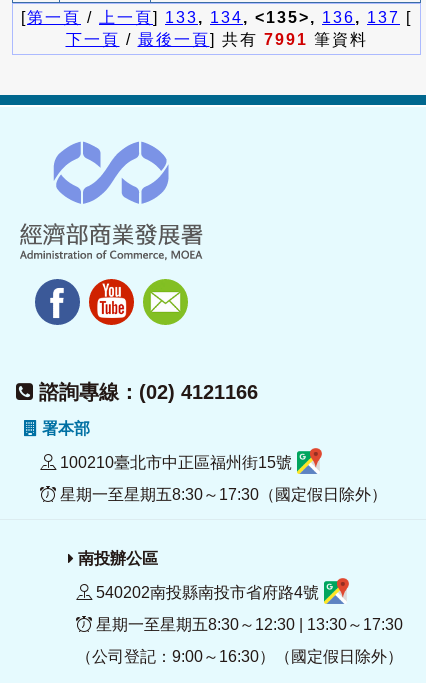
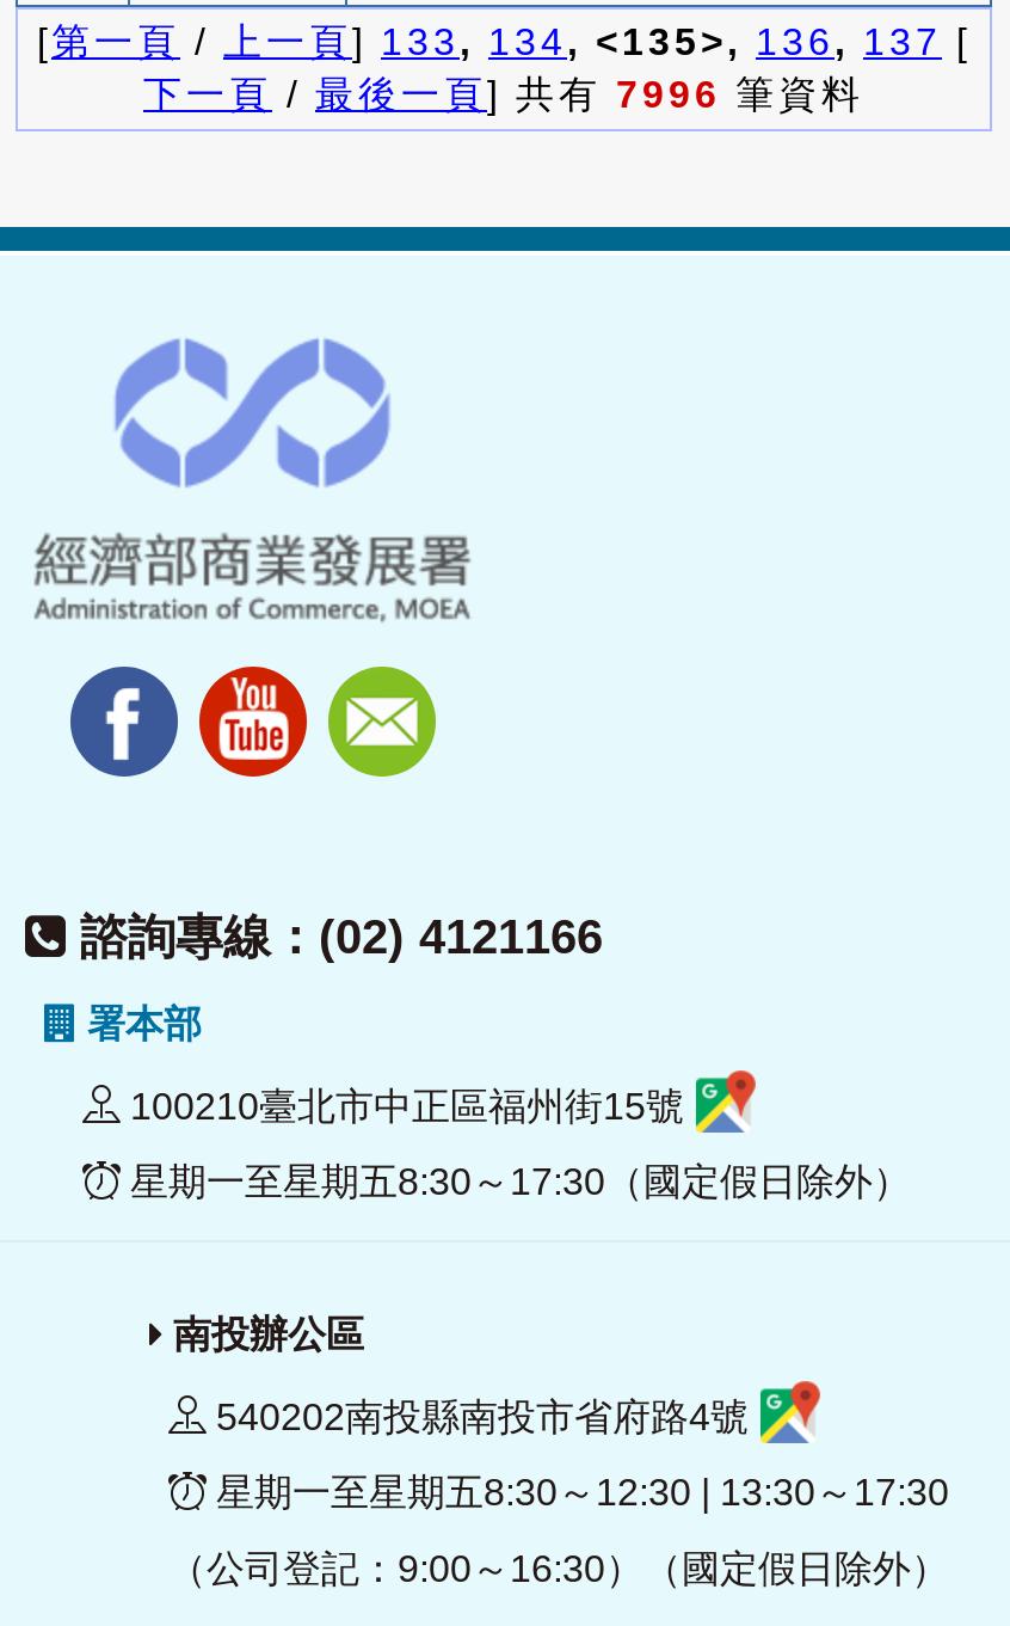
[65,31,367,48] 下一頁/最後一頁] 共有7991筆資料 -> [143,74,864,114] 下一頁/最後一頁] 共有7996筆資料

